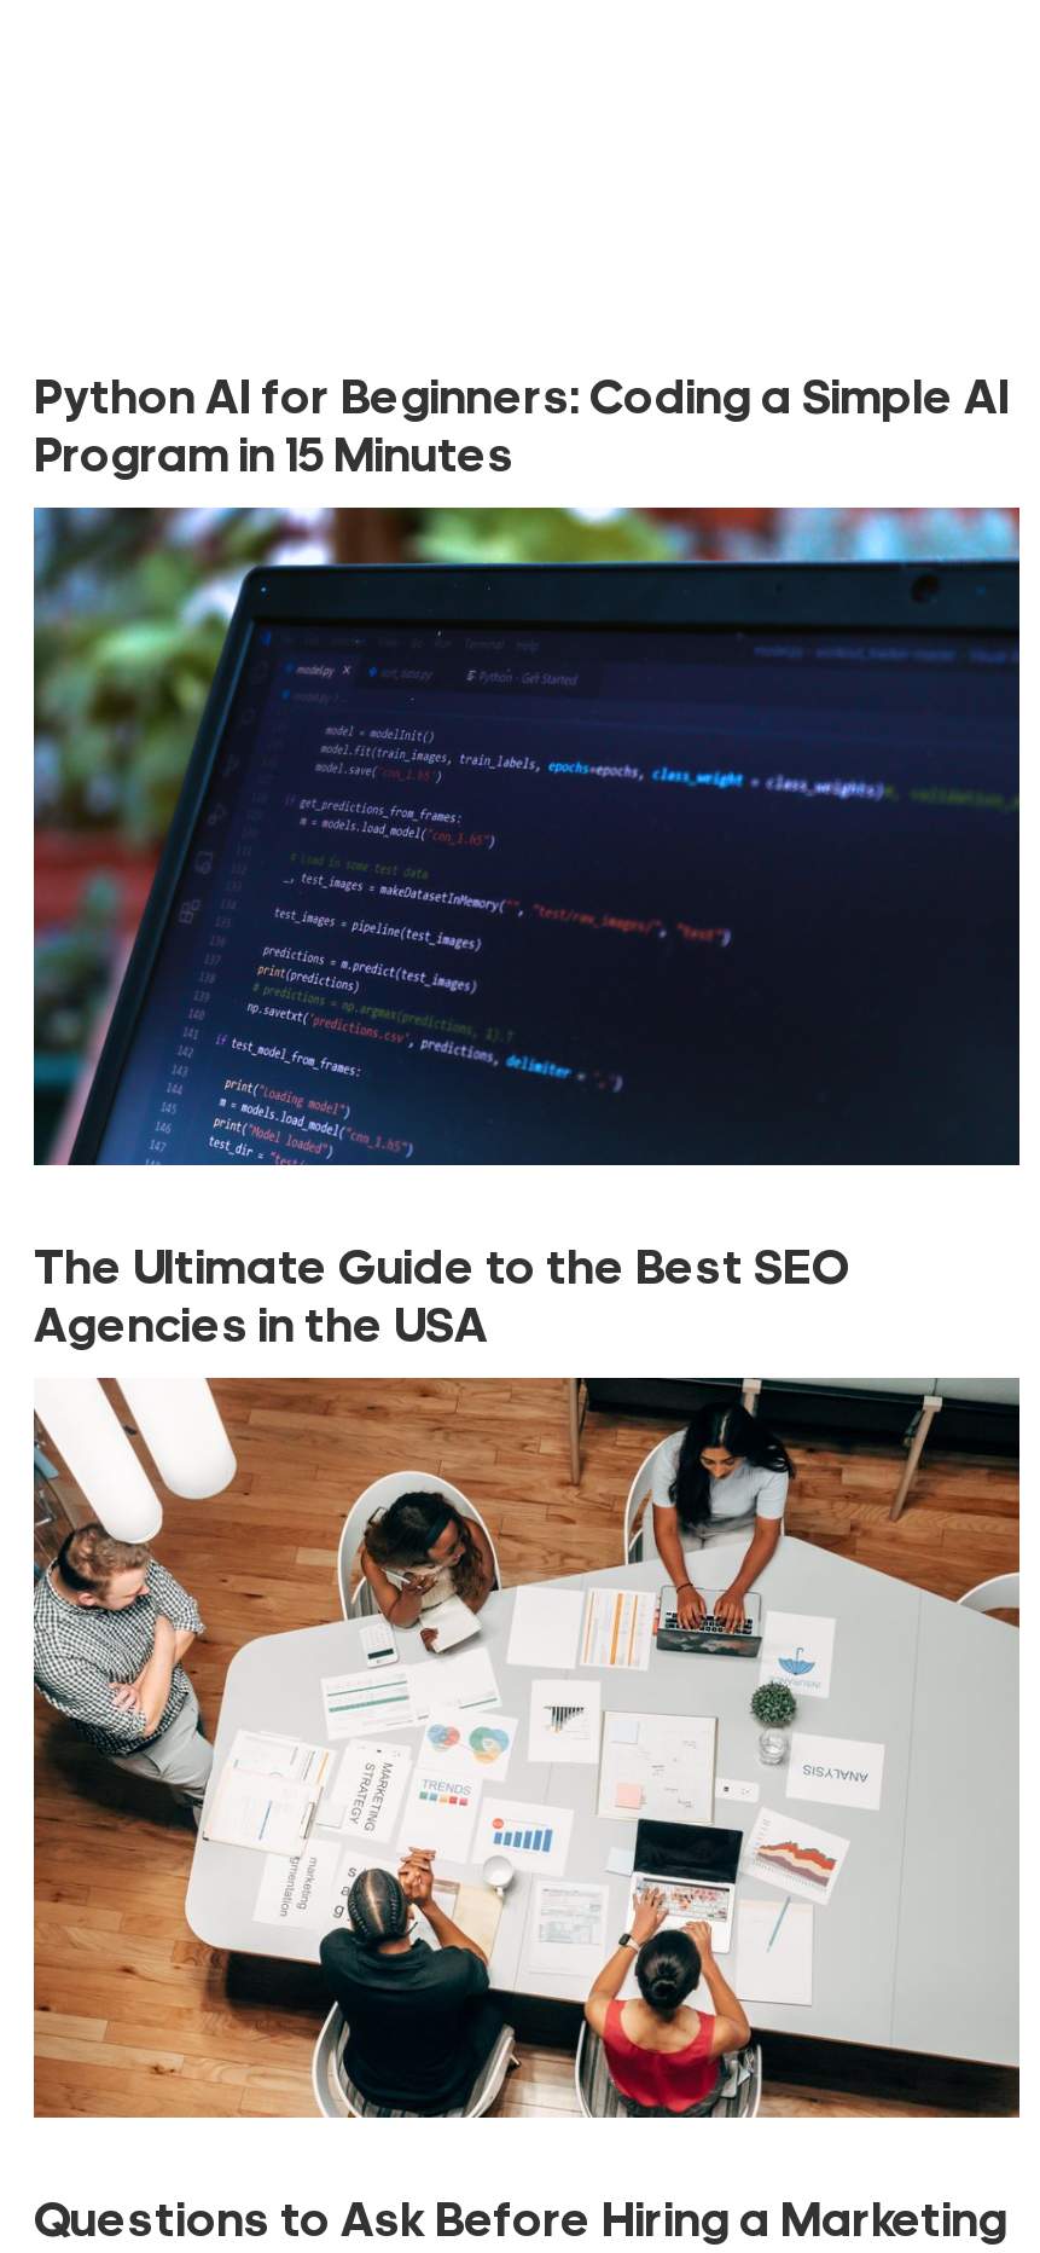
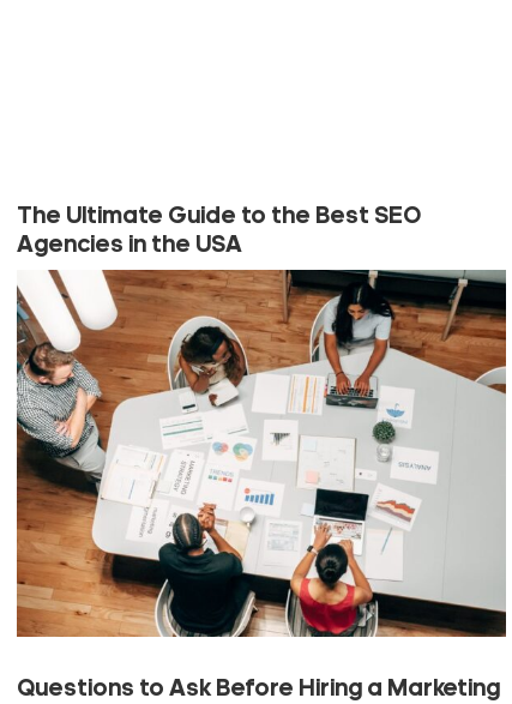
[34,376,1010,483] Python AI for Beginners: Coding a Simple AI | Program in 15 Minutes -> none
[31,505,1022,1168] [image] -> none

